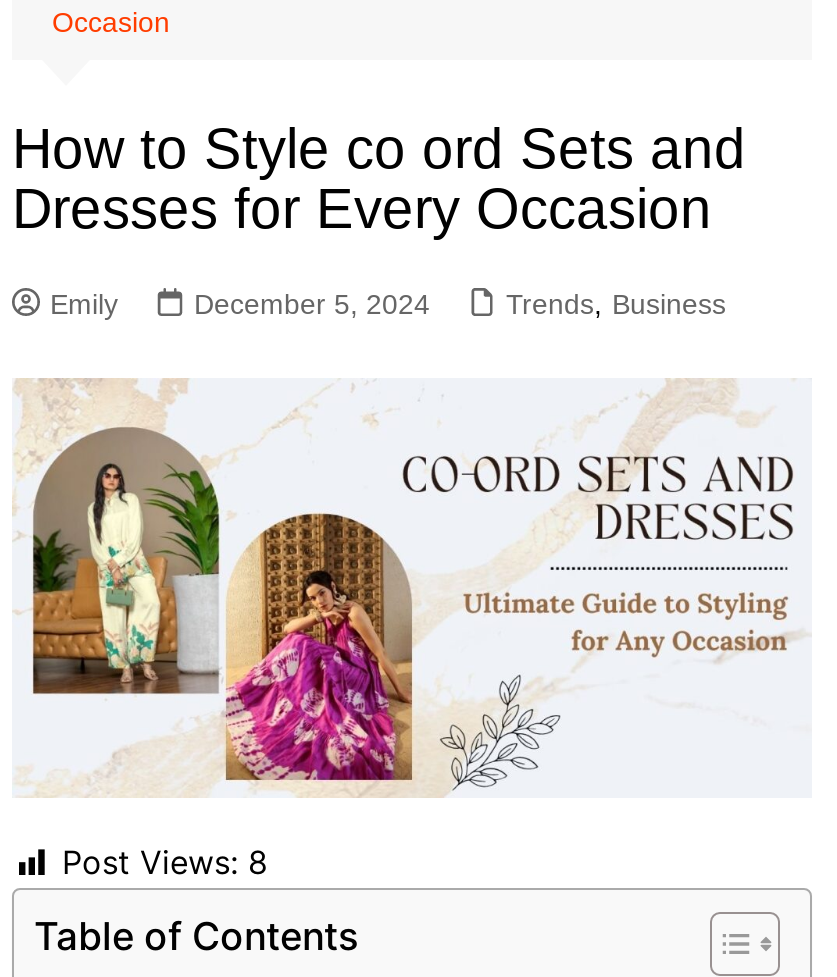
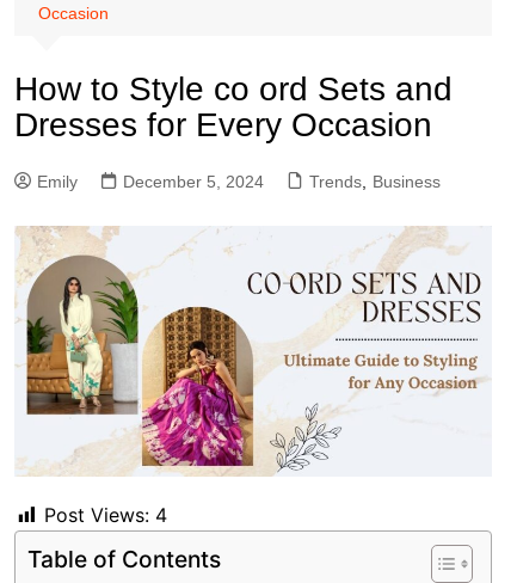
[62,842,268,882] Post Views: 8 -> [44,503,167,527] Post Views: 4

